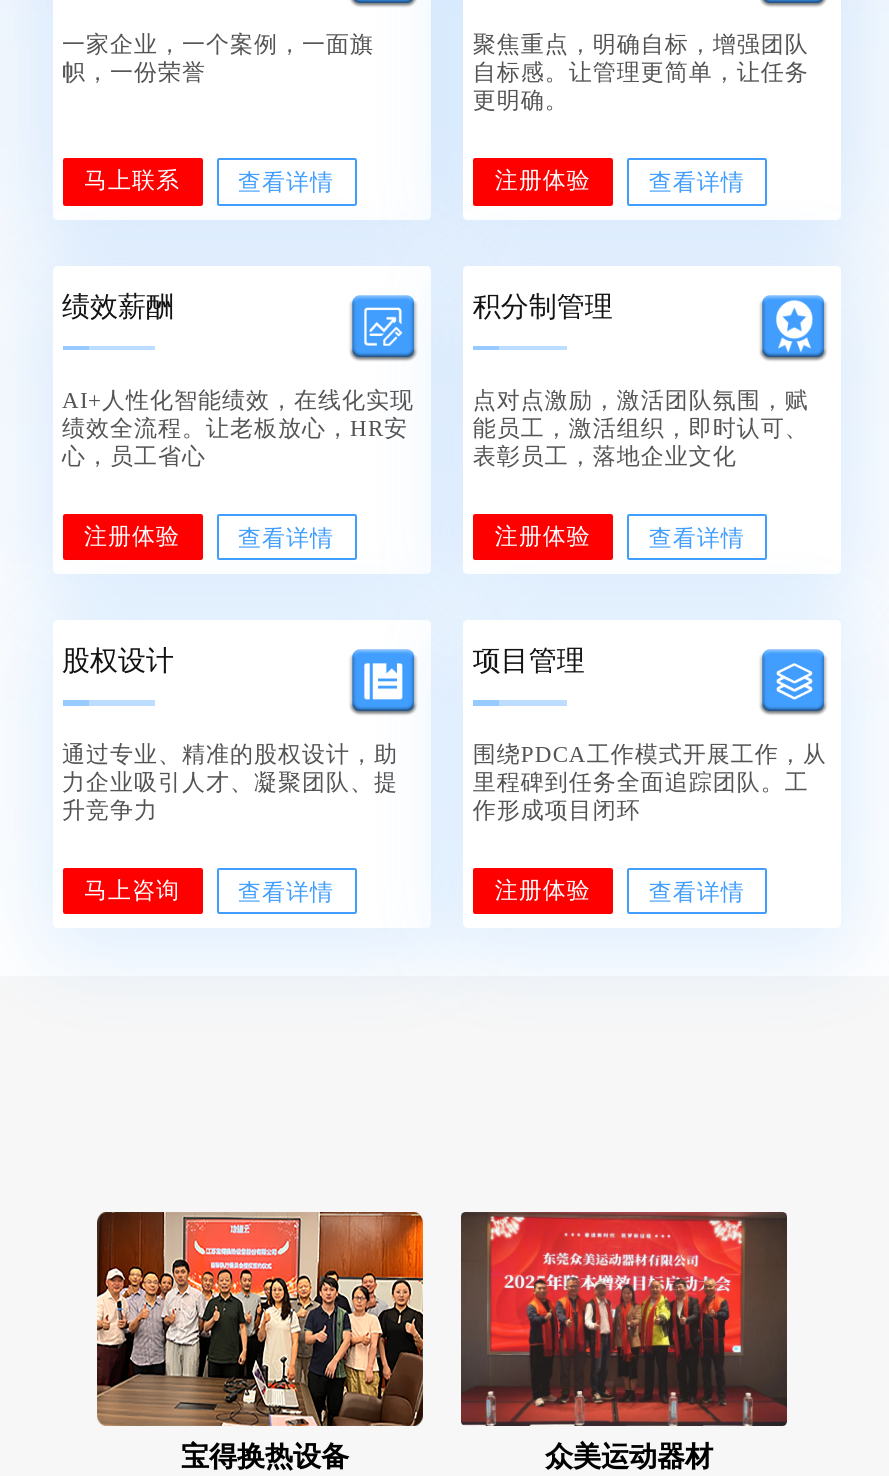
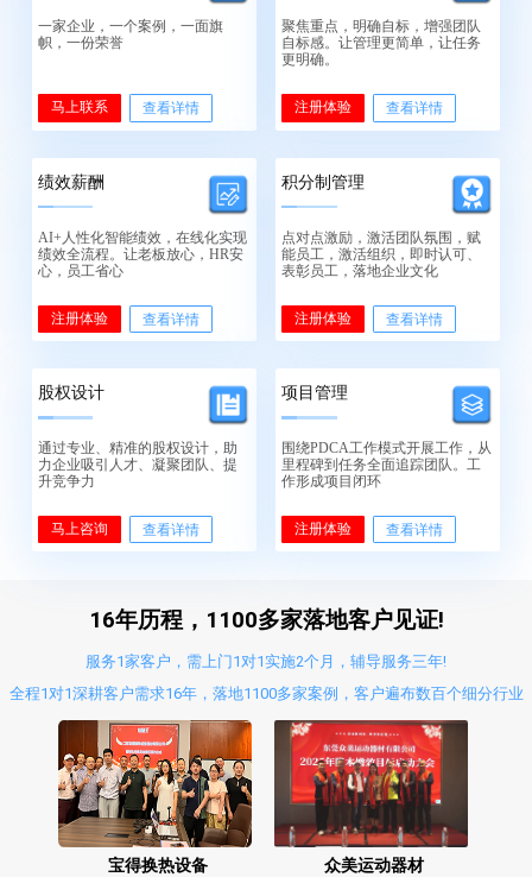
none -> [9,607,523,703] 16年历程，1100多家落地客户见证! | 服务1家客户，需上门1对1实施2个月，辅导服务三年! | 全程1对1深耕客户需求16年，落地1100多家案例，客户遍布数百个细分行业

